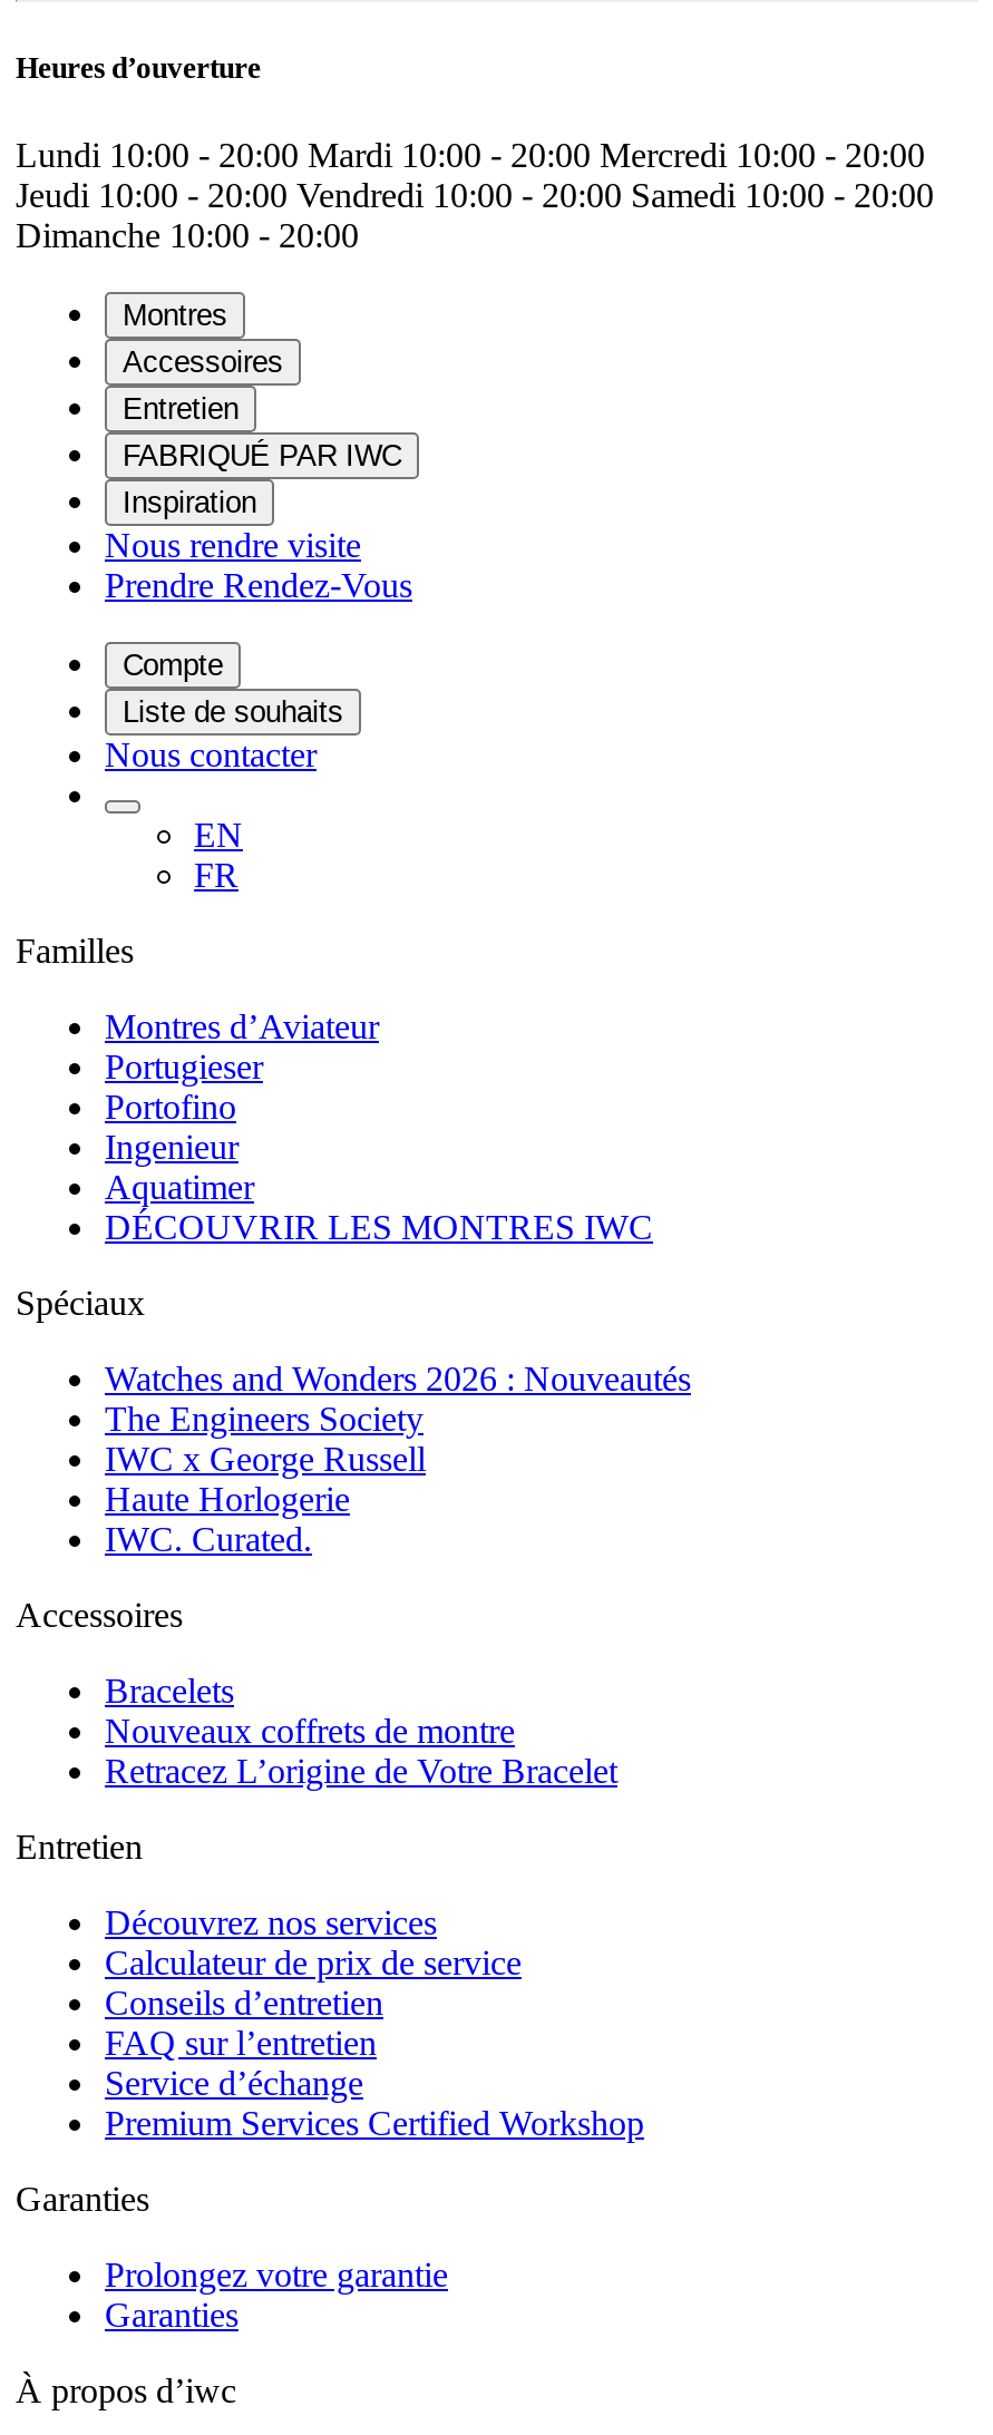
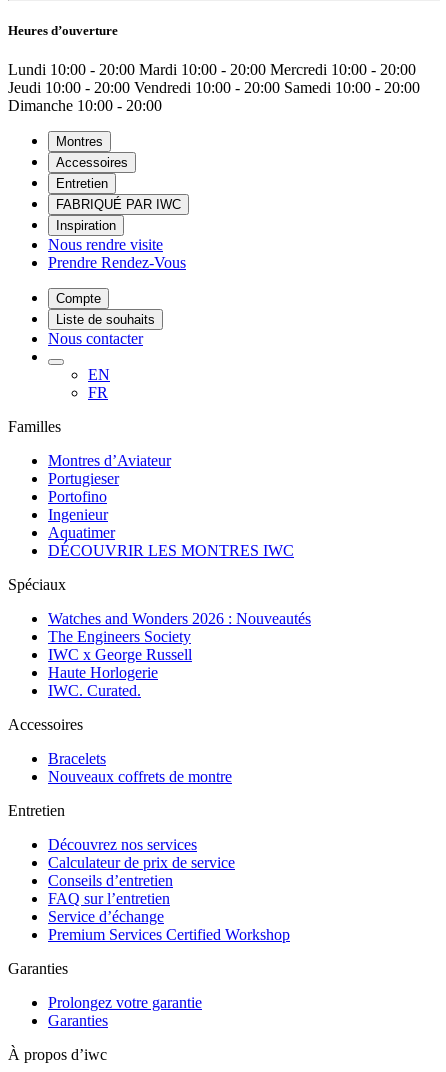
[105,1752,617,1790] Retracez L’origine de Votre Bracelet -> none

